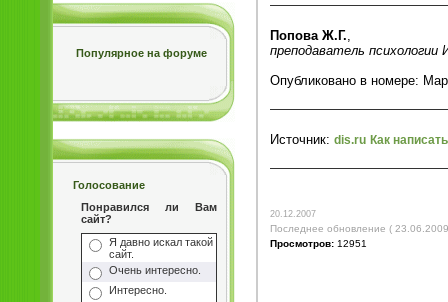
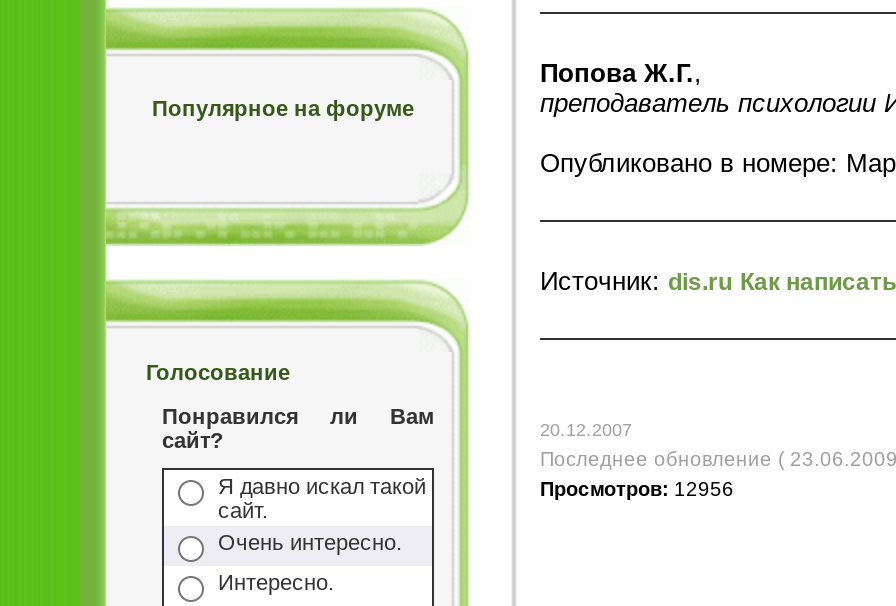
[270,237,367,248] Просмотров: 12951 -> [540,477,734,499] Просмотров: 12956

